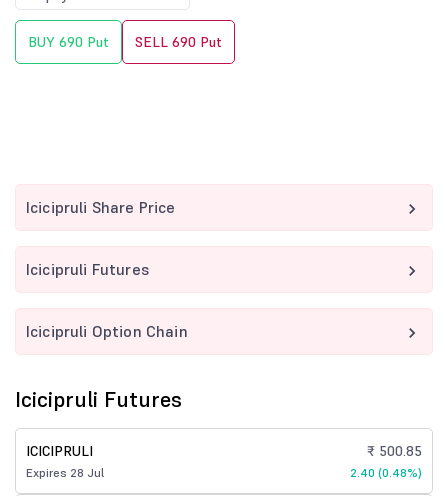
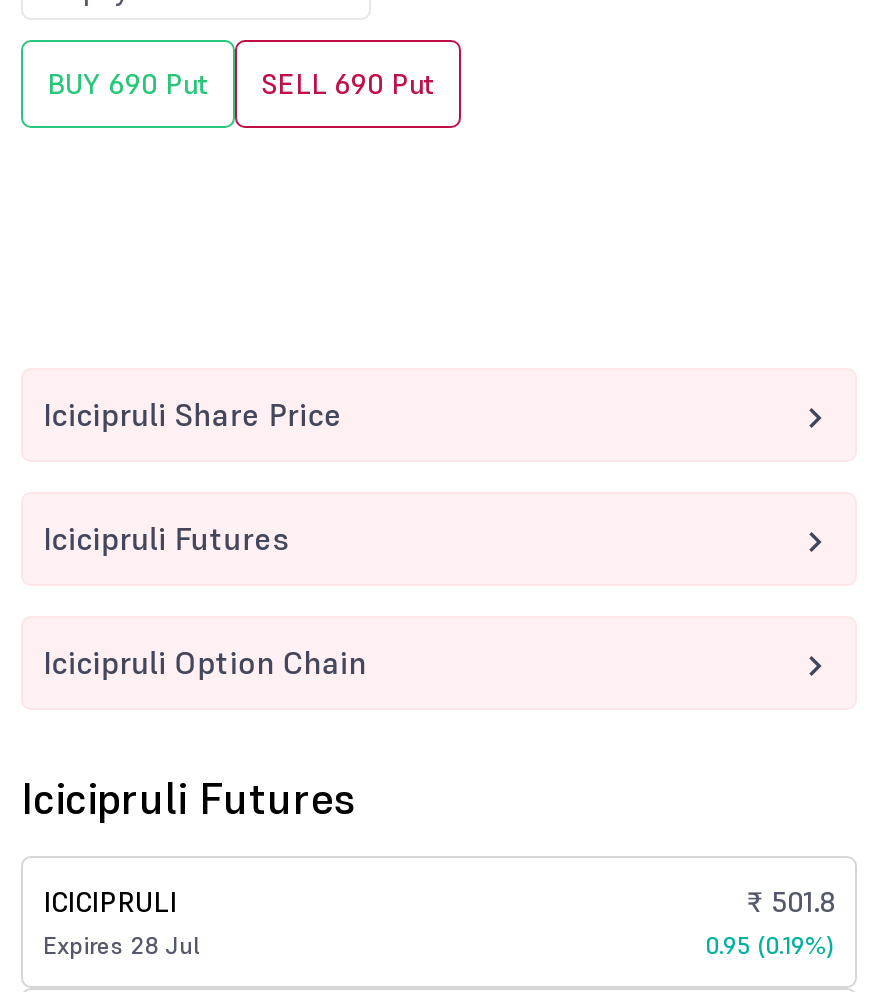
[367,442,422,460] ₹ 500.85 -> [747,884,835,920] ₹ 501.8
[350,465,422,480] 2.40 (0.48%) -> [705,930,835,960] 0.95 (0.19%)

